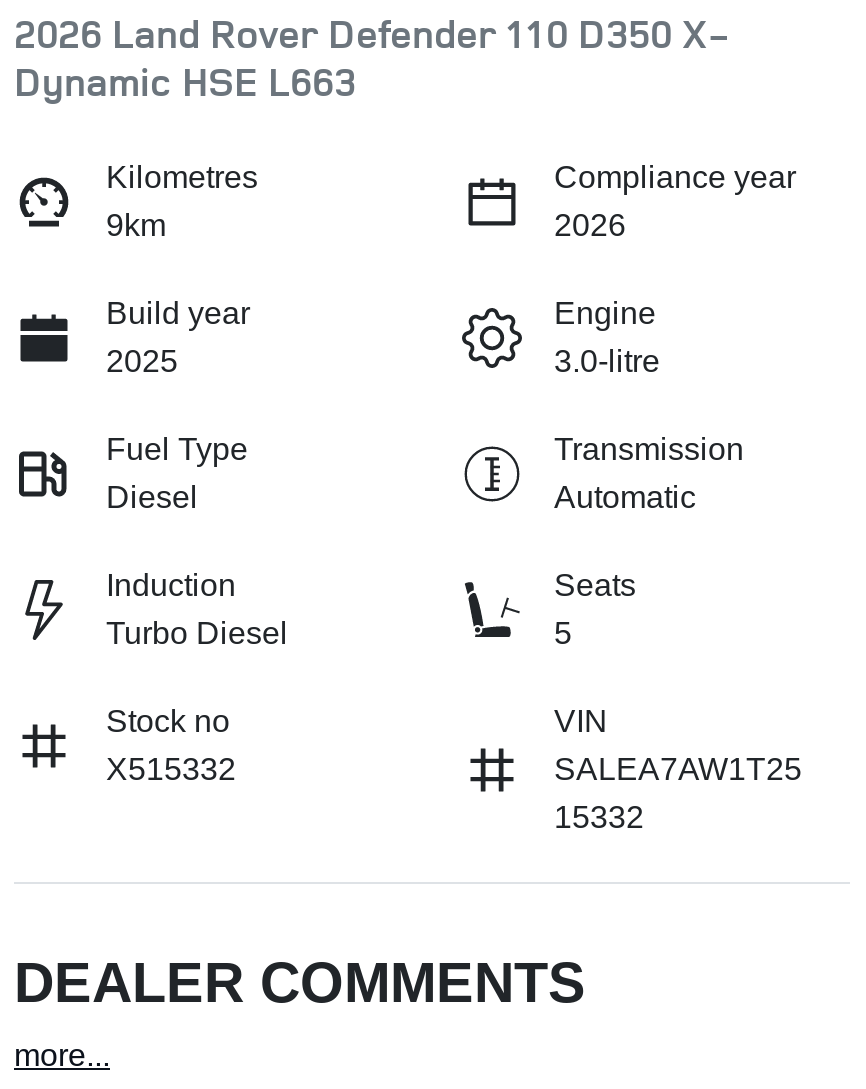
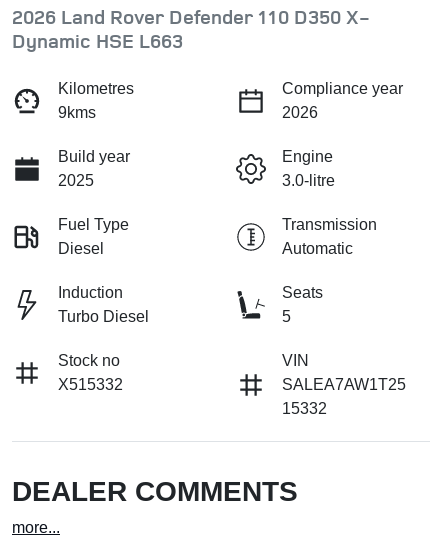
[106,209,166,243] 9km -> [58,104,96,121] 9kms

